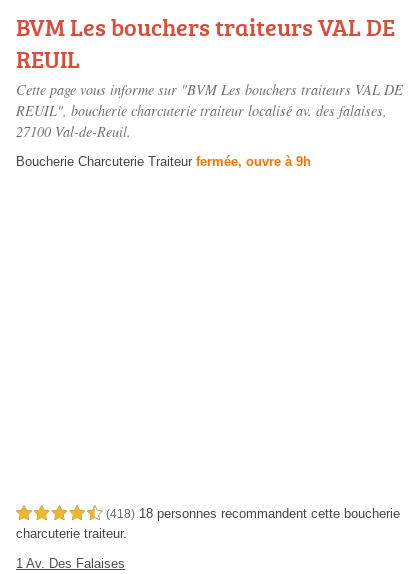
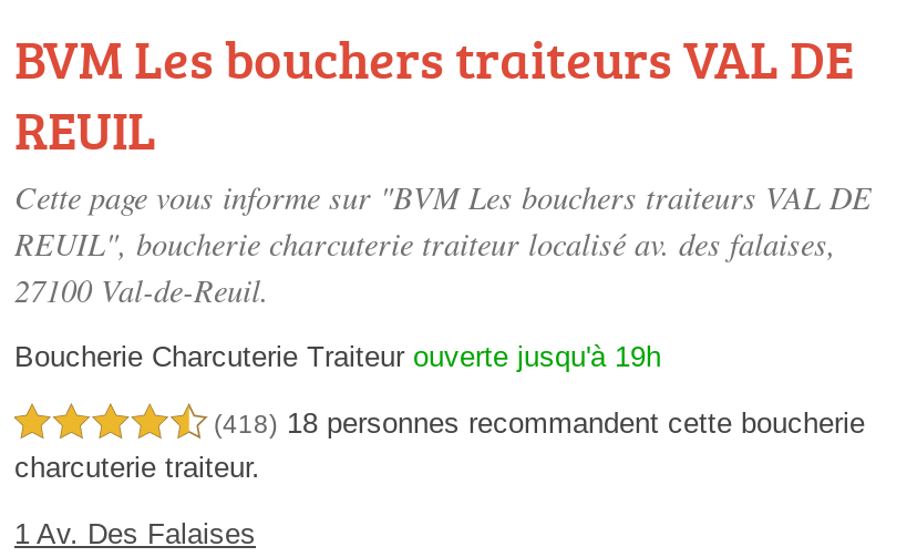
[16,154,311,169] Boucherie Charcuterie Traiteur fermée, ouvre à 9h -> [14,340,661,373] Boucherie Charcuterie Traiteur ouverte jusqu'à 19h

